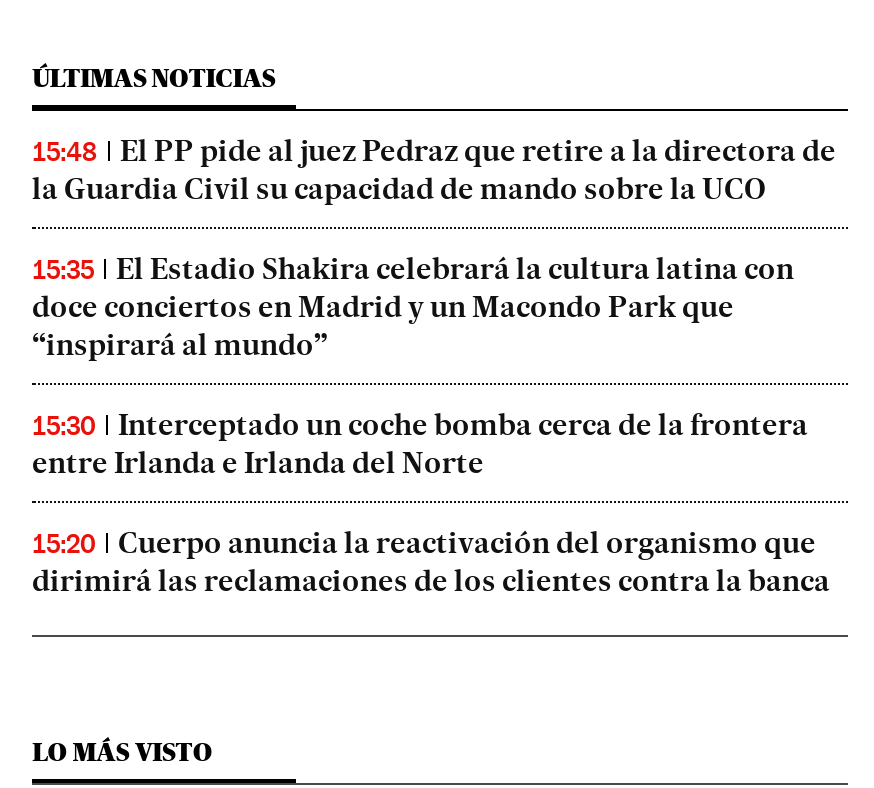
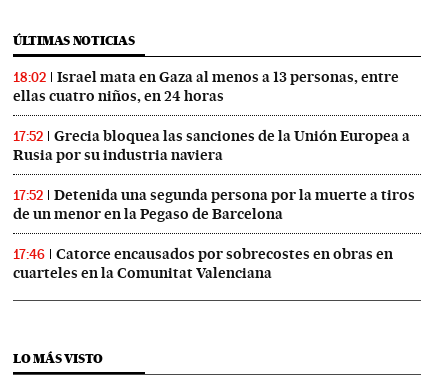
[32,133,836,207] 15:48 | El PP pide al juez Pedraz que retire a la directora de | la Guardia Civil su capacidad de mando sobre la UCO -> [13,68,399,105] 18:02 | Israel mata en Gaza al menos a 13 personas, entre | ellas cuatro niños, en 24 horas
[32,251,794,363] 15:35 | El Estadio Shakira celebrará la cultura latina con | doce conciertos en Madrid y un Macondo Park que | “inspirará al mundo” -> [13,127,410,164] 17:52 | Grecia bloquea las sanciones de la Unión Europea a | Rusia por su industria naviera
[32,407,808,481] 15:30 | Interceptado un coche bomba cerca de la frontera | entre Irlanda e Irlanda del Norte -> [13,186,415,223] 17:52 | Detenida una segunda persona por la muerte a tiros | de un menor en la Pegaso de Barcelona
[32,525,830,599] 15:20 | Cuerpo anuncia la reactivación del organismo que | dirimirá las reclamaciones de los clientes contra la banca -> [13,245,393,282] 17:46 | Catorce encausados por sobrecostes en obras en | cuarteles en la Comunitat Valenciana

